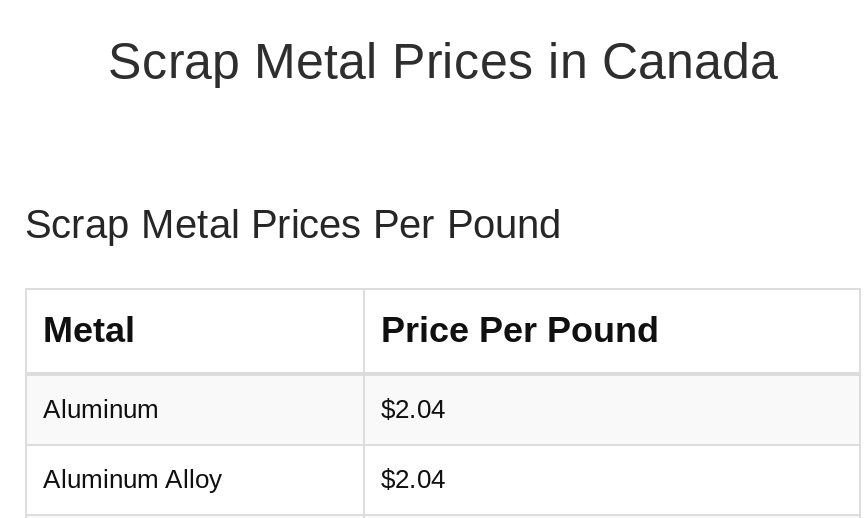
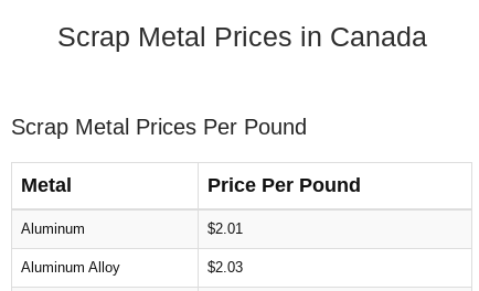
[381,394,445,424] $2.04 -> [207,220,243,237] $2.01
[381,464,445,494] $2.04 -> [207,259,243,276] $2.03

